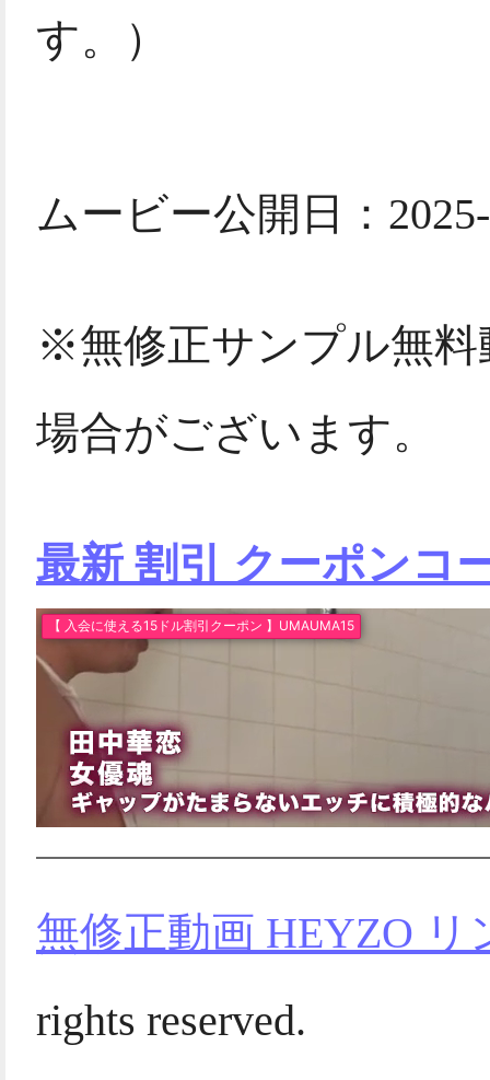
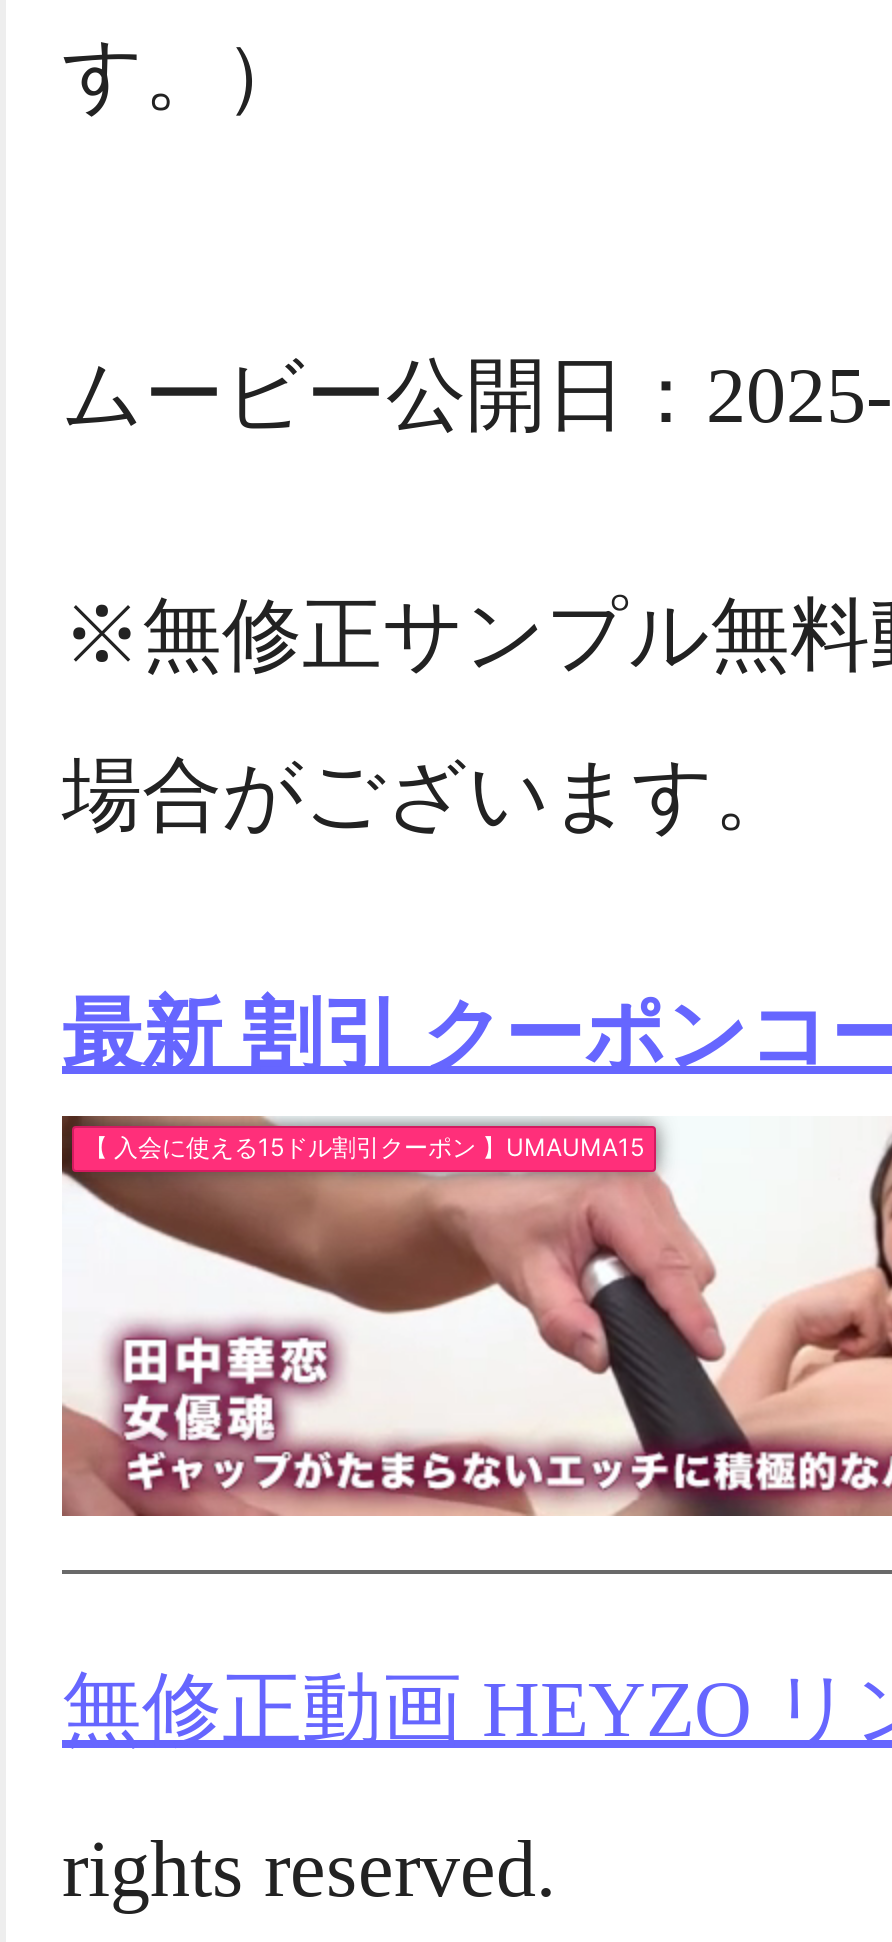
[35,607,487,828] [image] -> [62,1116,886,1518] [image]

